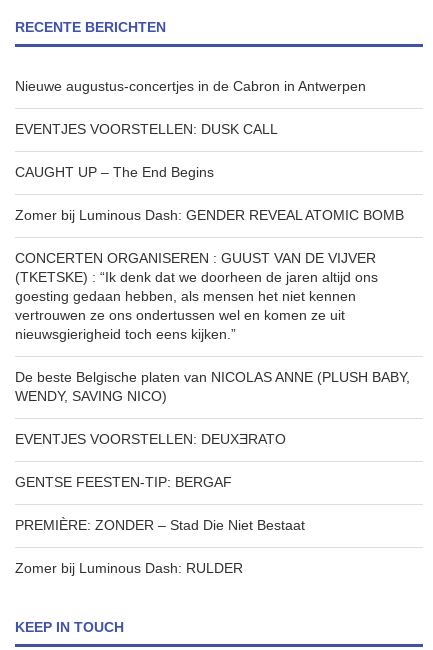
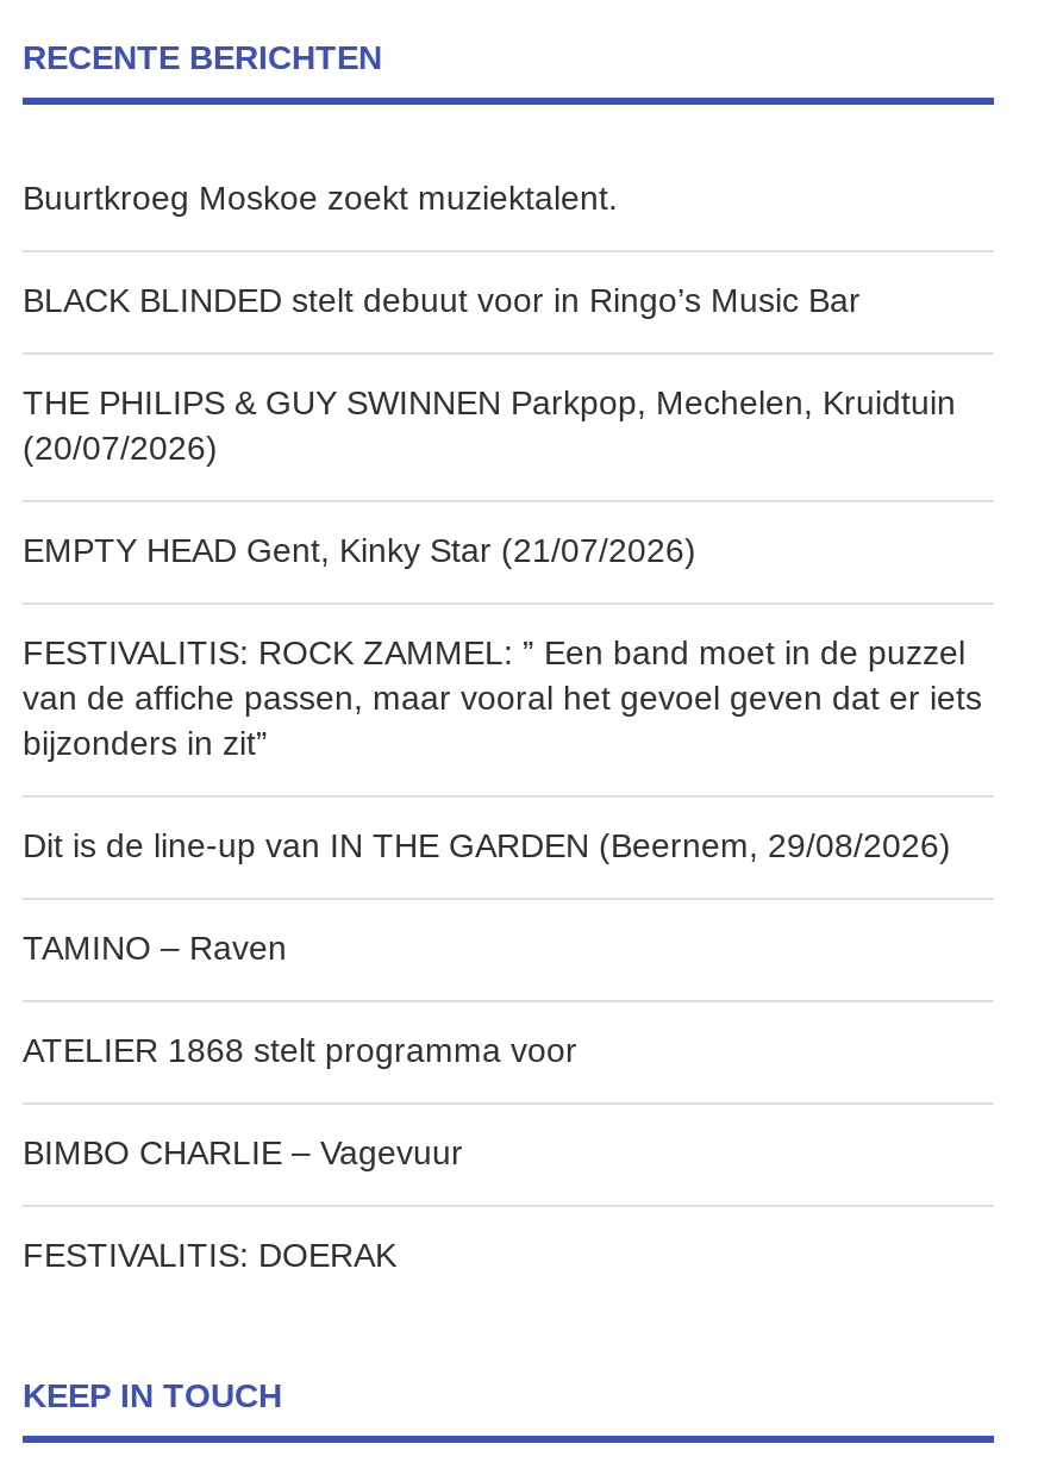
[15,78,366,94] Nieuwe augustus-concertjes in de Cabron in Antwerpen -> [23,180,618,218] Buurtkroeg Moskoe zoekt muziektalent.
[15,121,278,137] EVENTJES VOORSTELLEN: DUSK CALL -> [23,282,861,320] BLACK BLINDED stelt debuut voor in Ringo’s Music Bar
[15,164,214,180] CAUGHT UP – The End Begins -> [23,384,956,468] THE PHILIPS & GUY SWINNEN Parkpop, Mechelen, Kruidtuin | (20/07/2026)
[15,207,404,223] Zomer bij Luminous Dash: GENDER REVEAL ATOMIC BOMB -> [23,532,696,570] EMPTY HEAD Gent, Kinky Star (21/07/2026)
[15,250,378,342] CONCERTEN ORGANISEREN : GUUST VAN DE VIJVER | (TKETSKE) : “Ik denk dat we doorheen de jaren altijd ons | goesting gedaan hebben, als mensen het niet kennen | vertrouwen ze ons ondertussen wel en komen ze uit | nieuwsgierigheid toch eens kijken.” -> [23,634,982,763] FESTIVALITIS: ROCK ZAMMEL: ” Een band moet in de puzzel | van de affiche passen, maar vooral het gevoel geven dat er iets | bijzonders in zit”
[15,369,410,404] De beste Belgische platen van NICOLAS ANNE (PLUSH BABY, | WENDY, SAVING NICO) -> [23,827,951,865] Dit is de line-up van IN THE GARDEN (Beernem, 29/08/2026)
[15,431,286,447] EVENTJES VOORSTELLEN: DEUXƎRATO -> [23,930,287,968] TAMINO – Raven
[15,474,232,490] GENTSE FEESTEN-TIP: BERGAF -> [23,1032,577,1070] ATELIER 1868 stelt programma voor
[15,517,305,533] PREMIÈRE: ZONDER – Stad Die Niet Bestaat -> [23,1134,463,1172] BIMBO CHARLIE – Vagevuur
[15,560,243,576] Zomer bij Luminous Dash: RULDER -> [23,1237,396,1275] FESTIVALITIS: DOERAK

